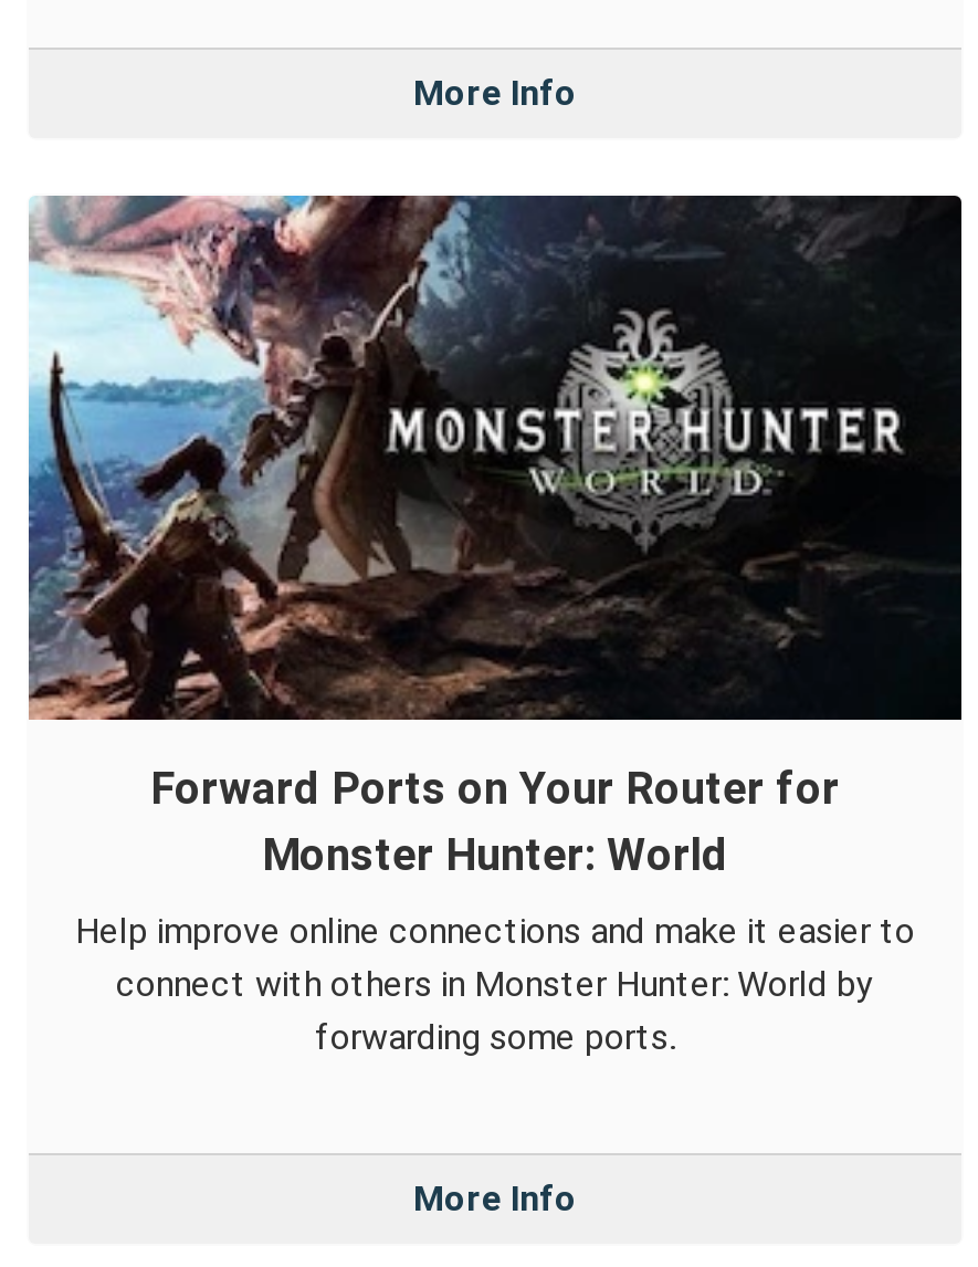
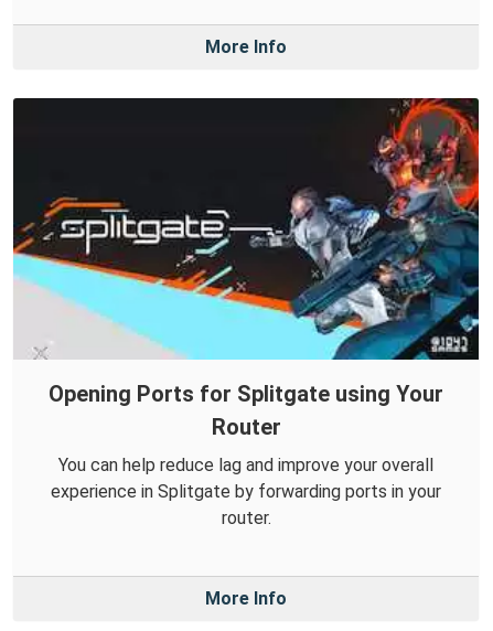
[27,193,964,880] [image] | Forward Ports on Your Router for | Monster Hunter: World -> [12,97,480,440] [image] | Opening Ports for Splitgate using Your | Router
[75,909,915,1057] Help improve online connections and make it easier to | connect with others in Monster Hunter: World by | forwarding some ports. -> [51,454,441,528] You can help reduce lag and improve your overall | experience in Splitgate by forwarding ports in your | router.

